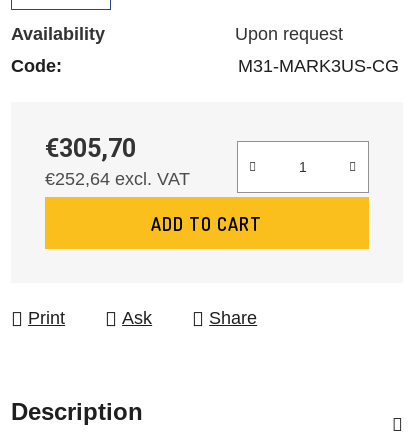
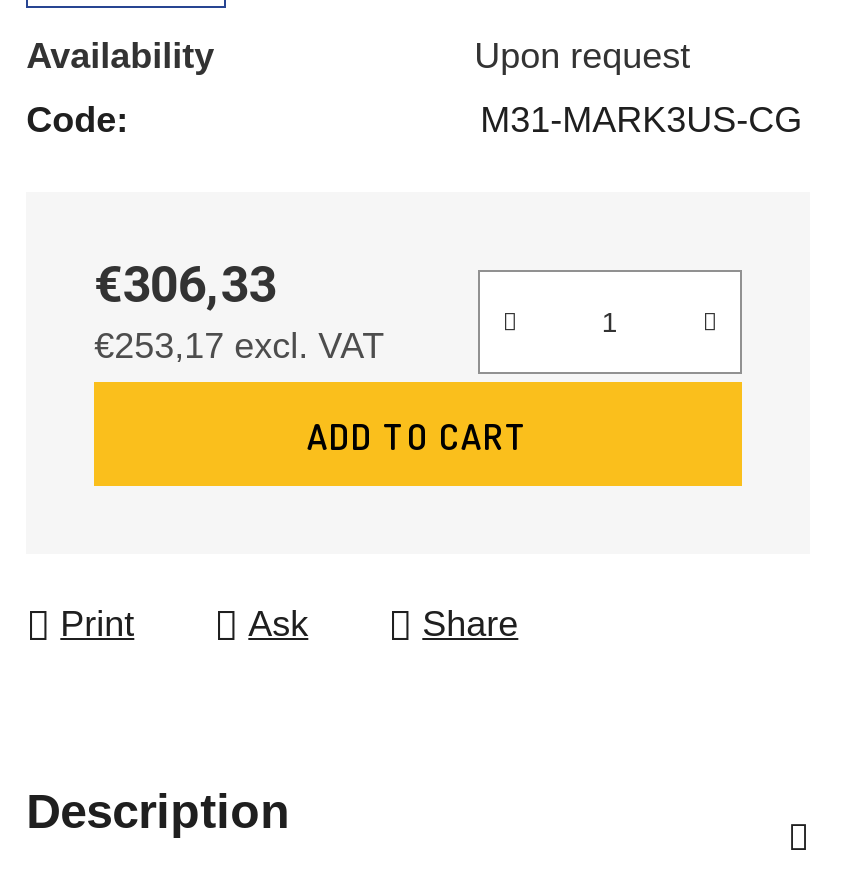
[45,134,136,163] €305,70 -> [94,257,276,315] €306,33
[45,169,190,189] €252,64 excl. VAT -> [94,327,384,367] €253,17 excl. VAT

